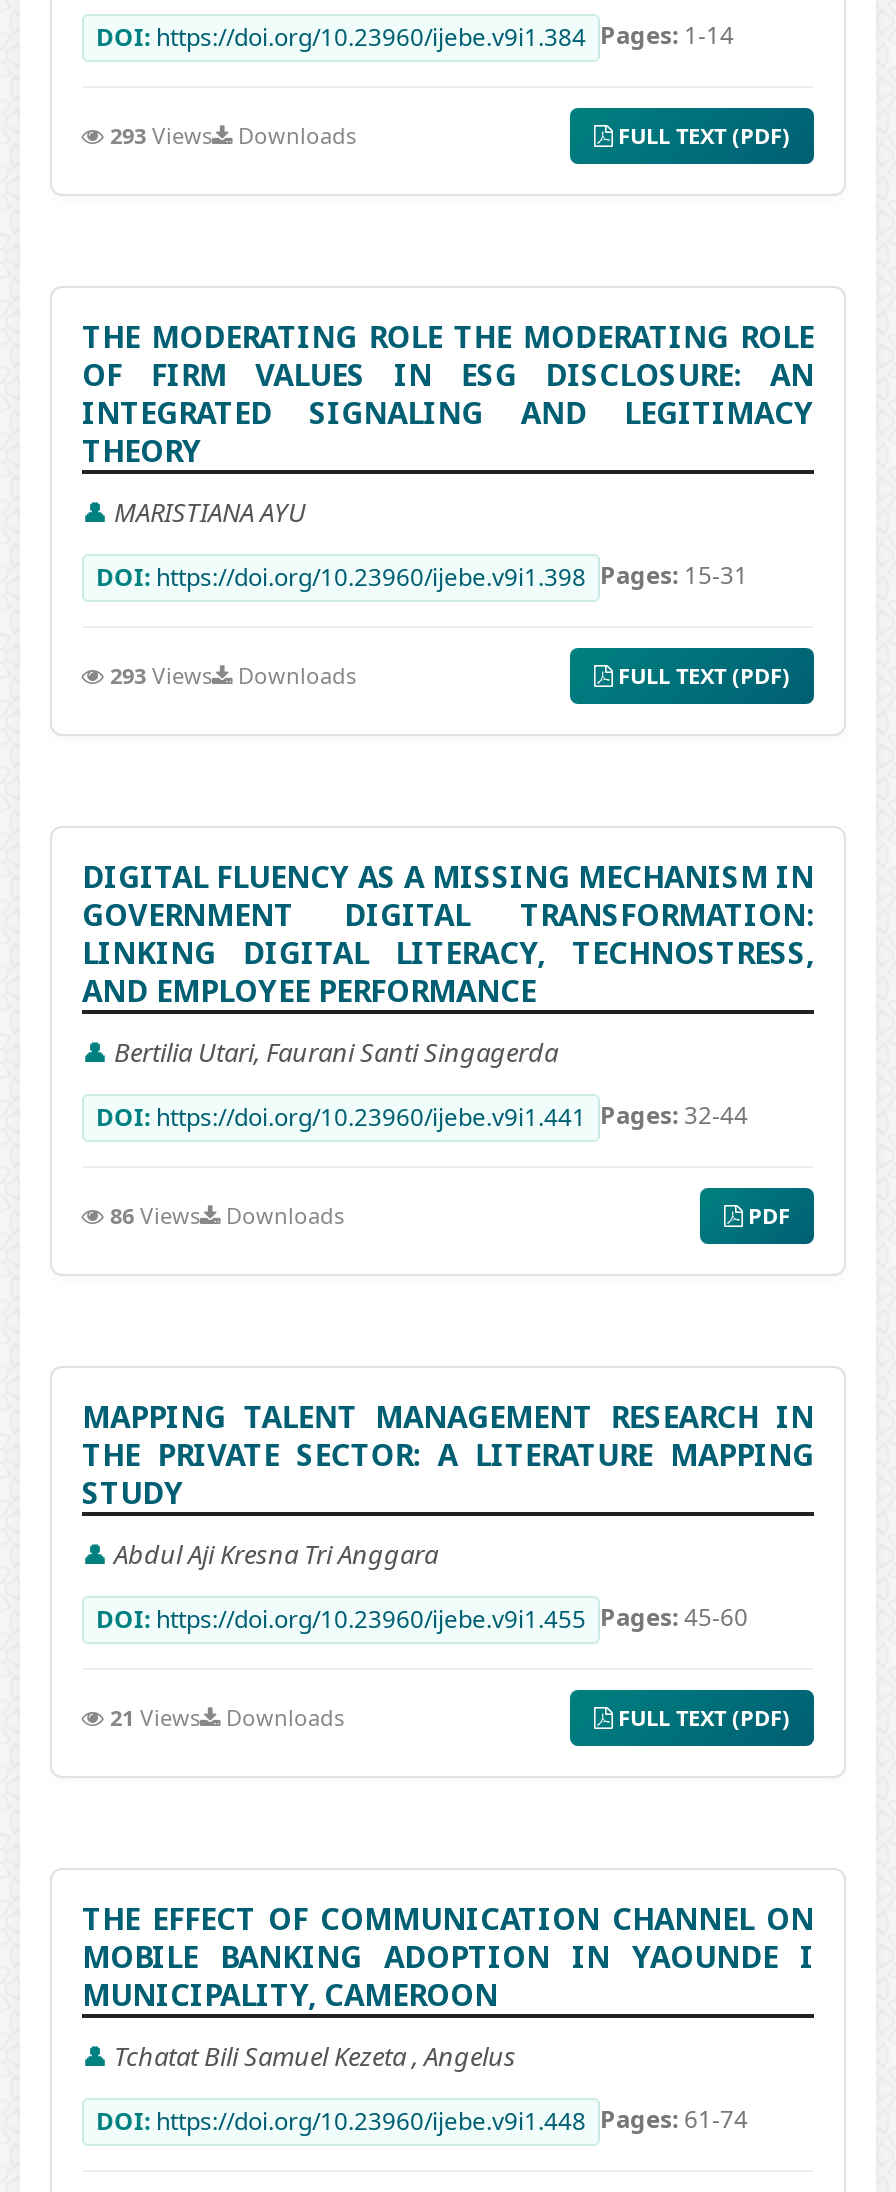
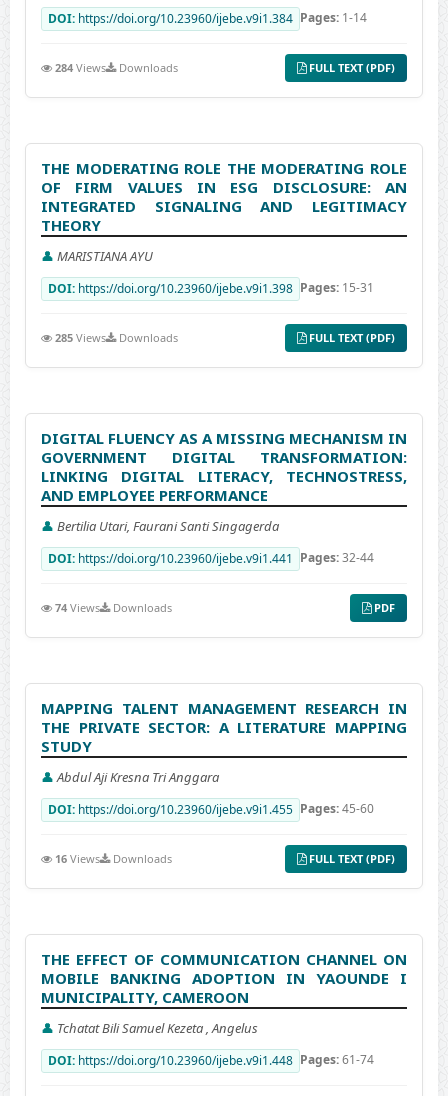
[110,121,356,151] 293 Views Downloads -> [55,60,178,75] 284 Views Downloads
[110,661,356,691] 293 Views Downloads -> [55,330,178,345] 285 Views Downloads
[110,1201,344,1231] 86 Views Downloads -> [55,600,172,615] 74 Views Downloads
[110,1703,344,1733] 21 Views Downloads -> [55,851,172,866] 16 Views Downloads

